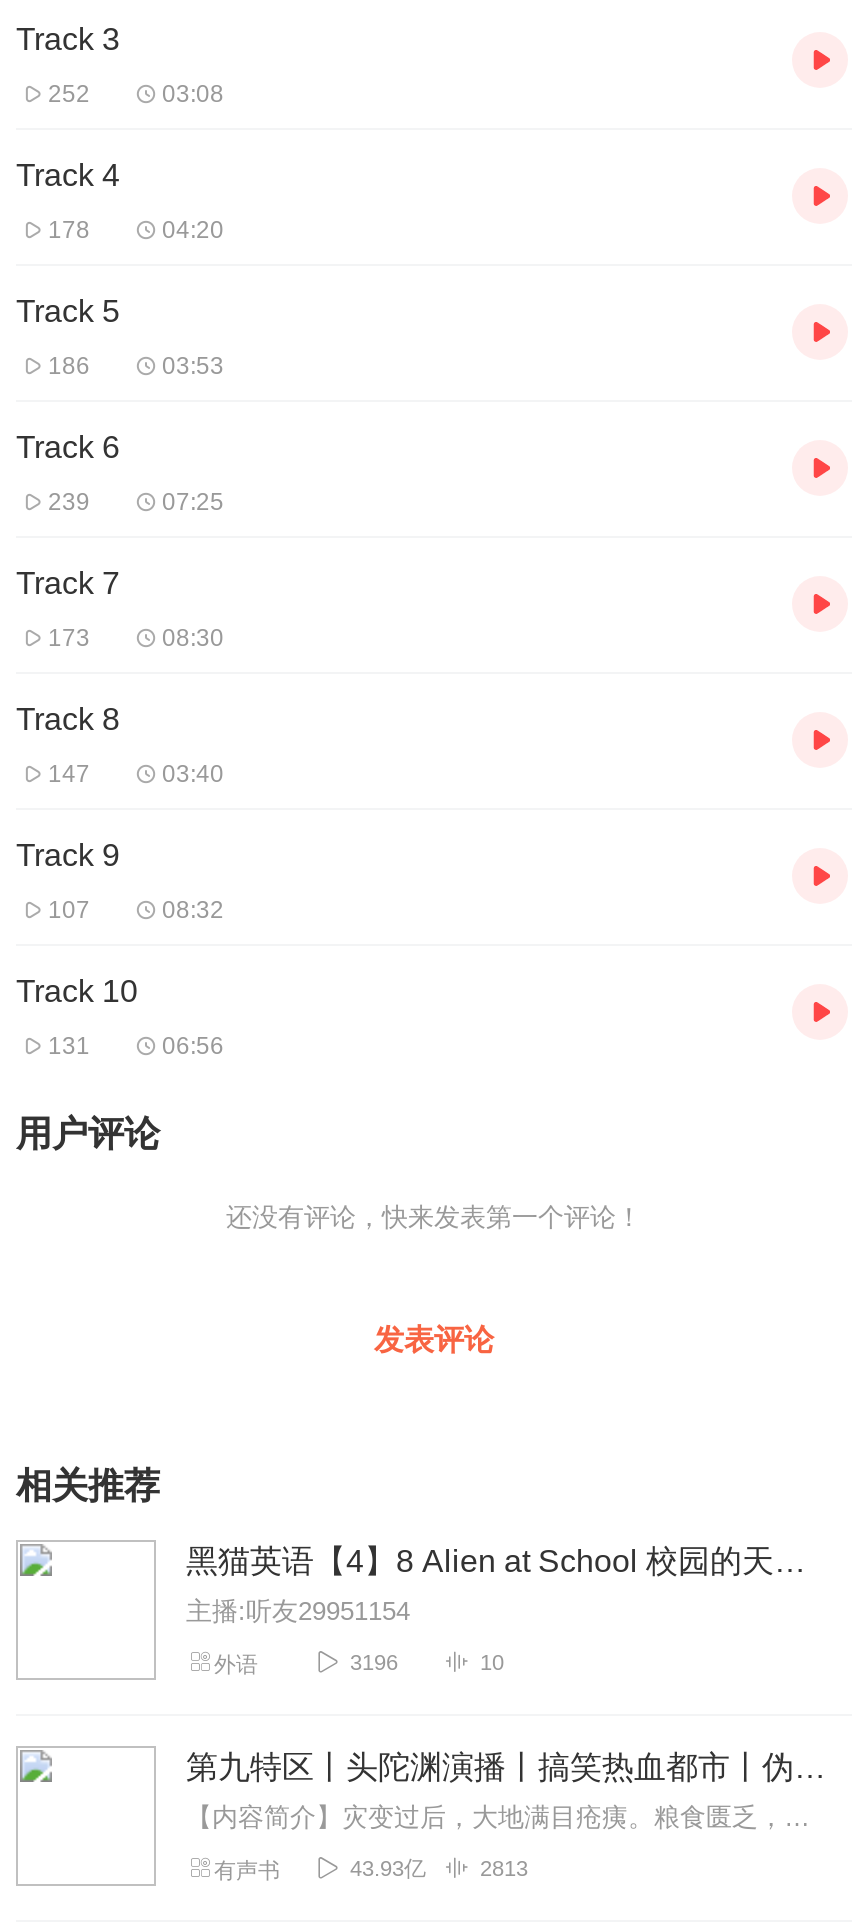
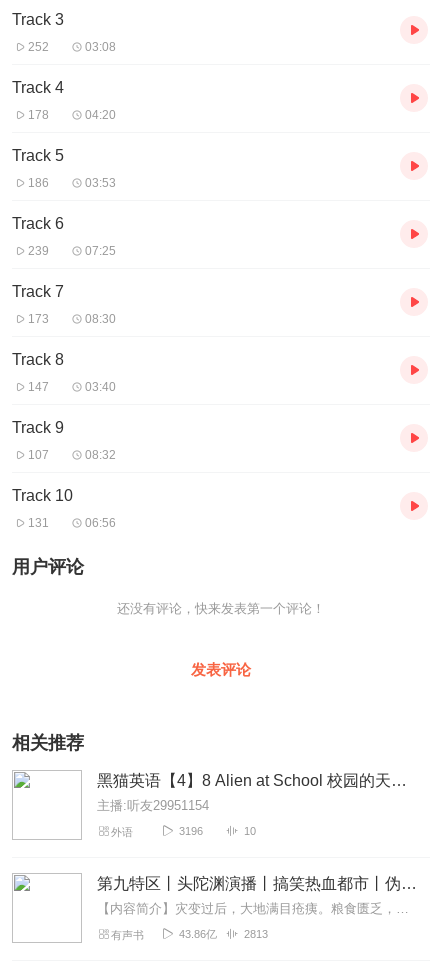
[350,1856,426,1880] 43.93亿 -> [179,928,217,940] 43.86亿

